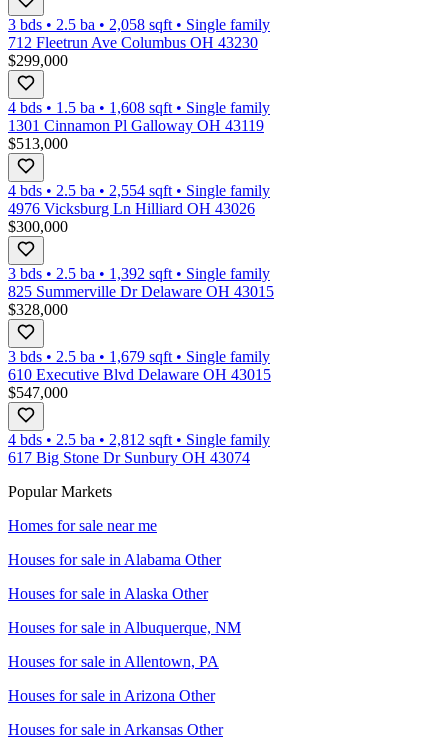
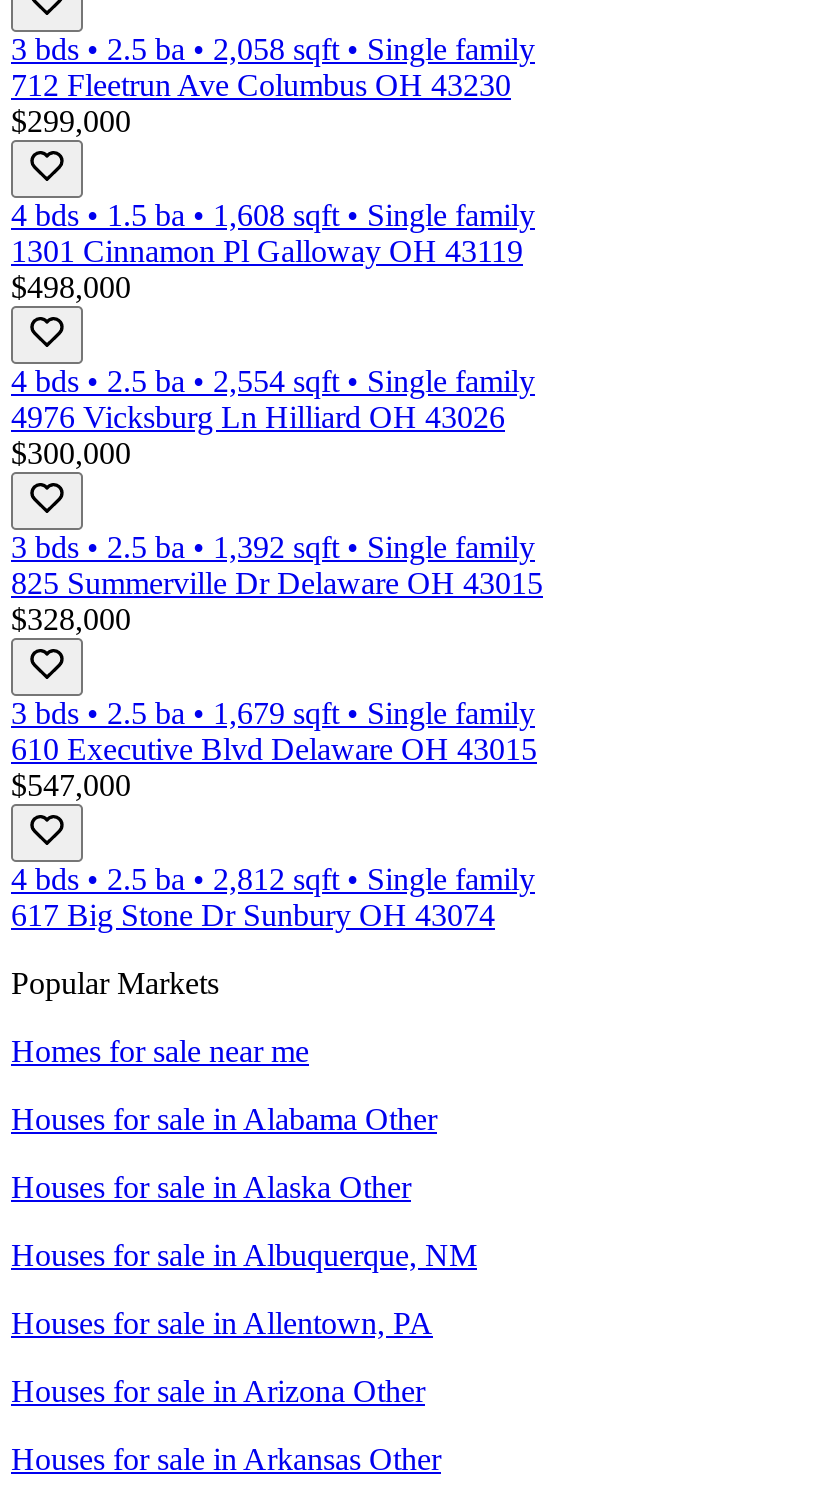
[8,135,68,152] $513,000 -> [11,270,131,304] $498,000

